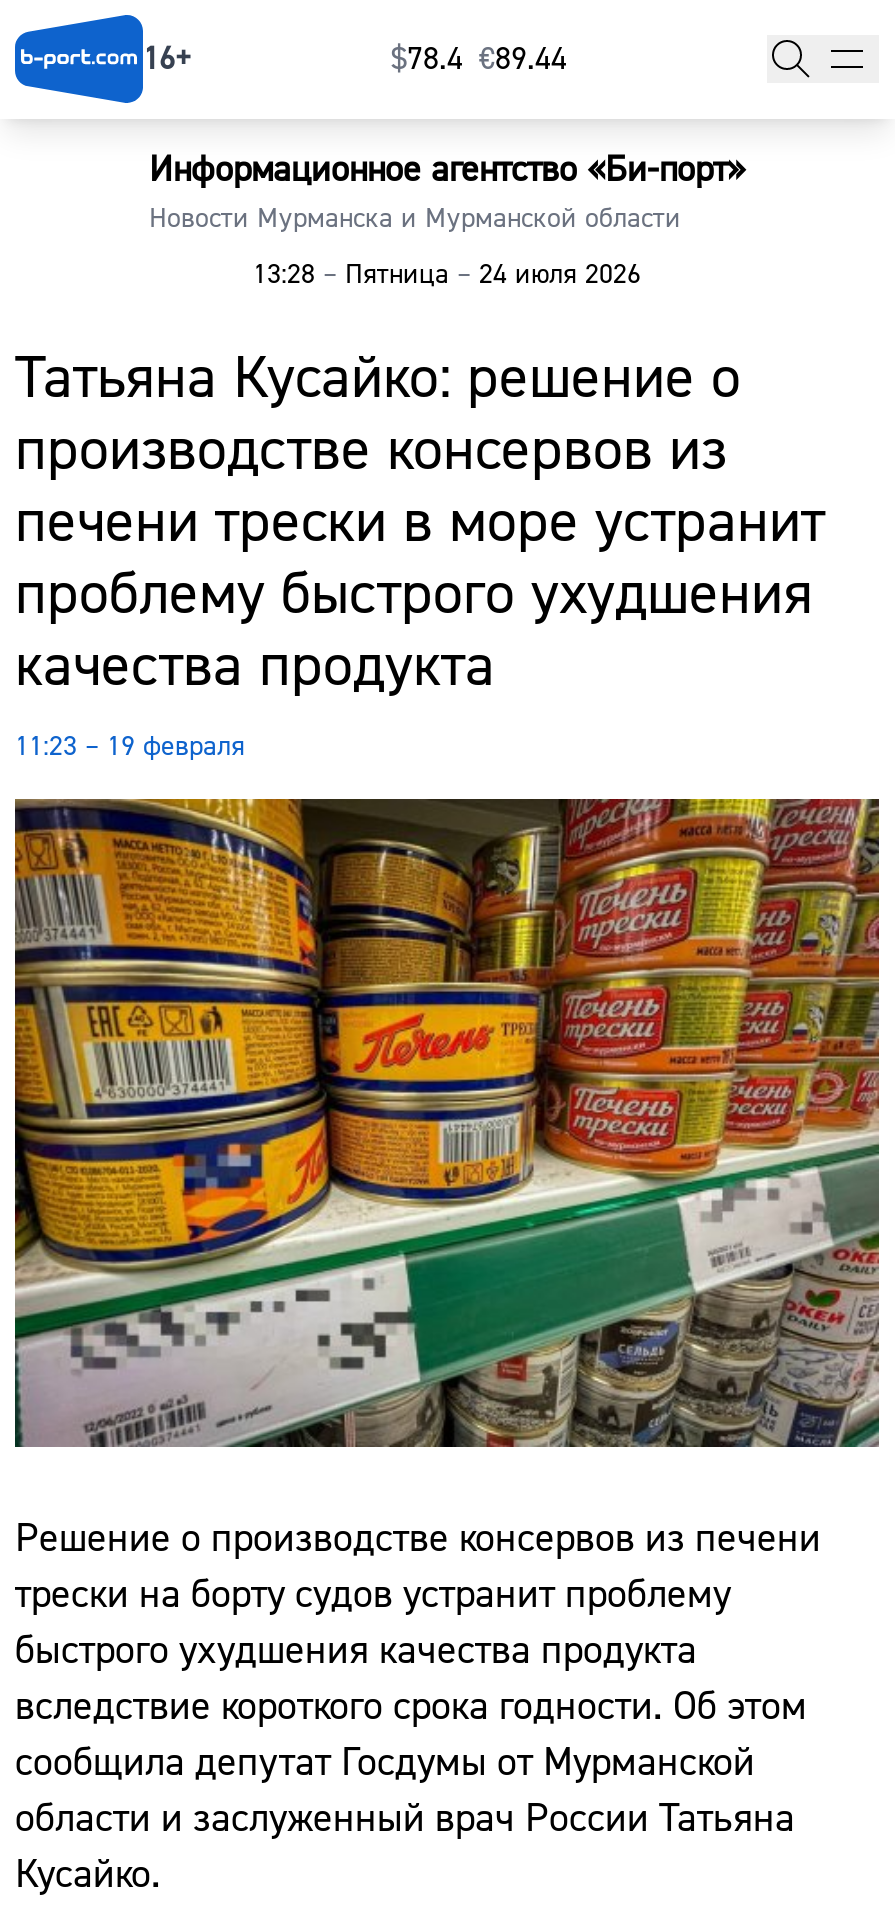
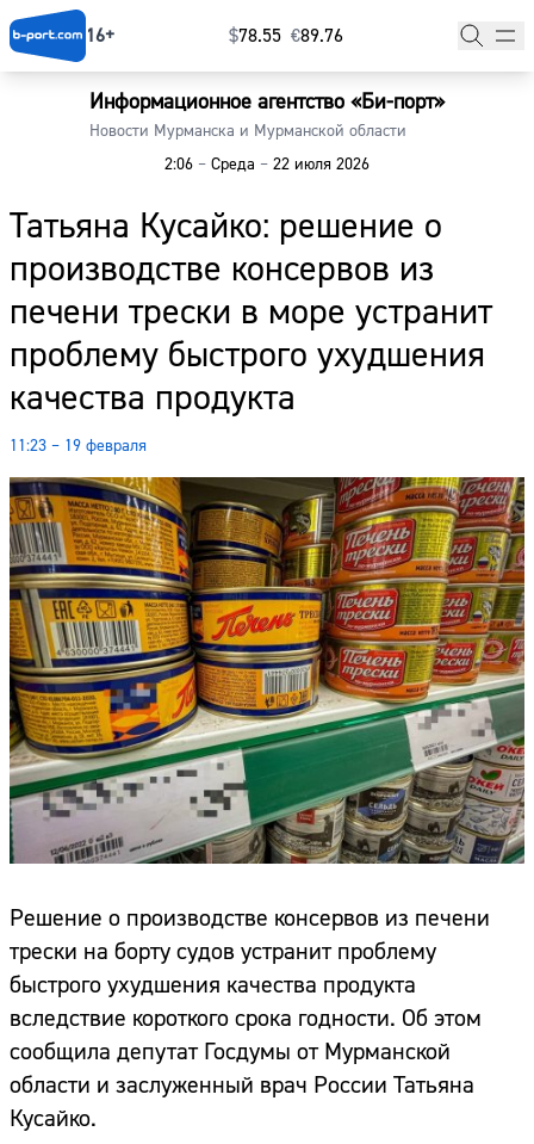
[391,39,567,79] $78.4 €89.44 -> [229,24,343,48] $78.55 €89.76
[253,258,641,294] 13:28 – Пятница – 24 июля 2026 -> [164,154,370,176] 2:06 – Среда – 22 июля 2026

